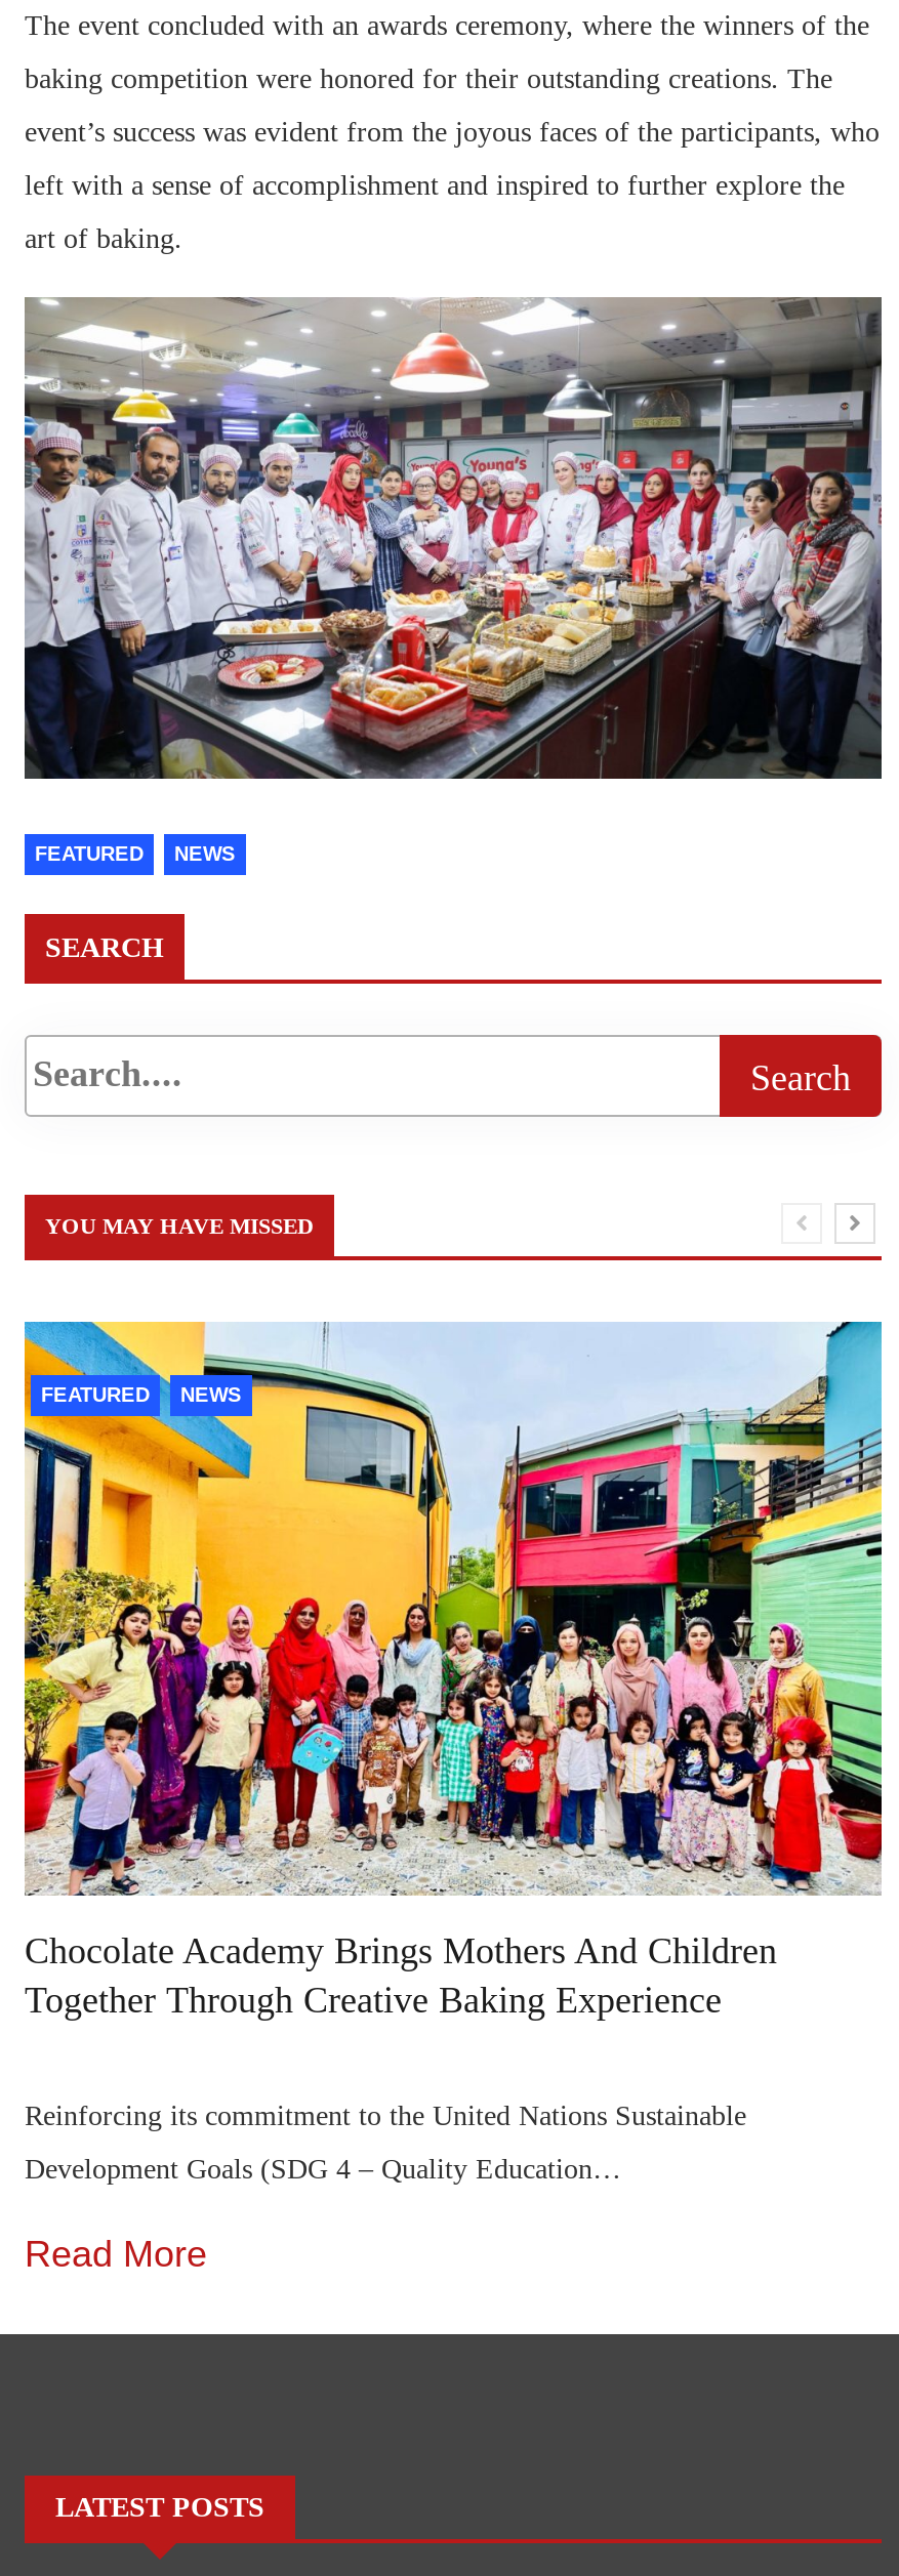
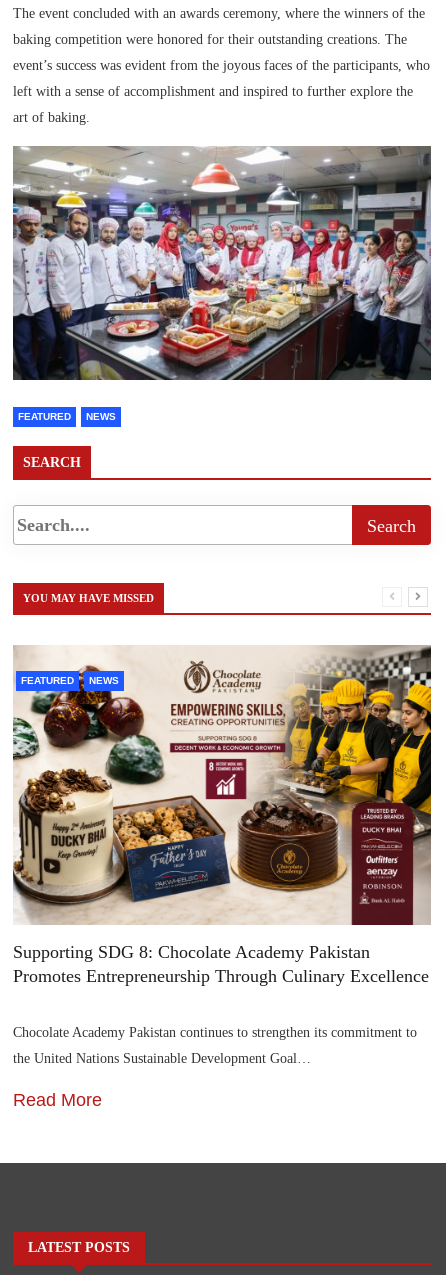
[23,1320,884,2020] [image] | Chocolate Academy Brings Mothers And Children | Together Through Creative Baking Experience -> [12,644,432,986] [image] | Supporting SDG 8: Chocolate Academy Pakistan | Promotes Entrepreneurship Through Culinary Excellence
[25,2100,746,2131] Reinforcing its commitment to the United Nations Sustainable -> [13,1025,417,1040] Chocolate Academy Pakistan continues to strengthen its commitment to
[25,2153,621,2184] Development Goals (SDG 4 – Quality Education… -> [13,1051,311,1066] the United Nations Sustainable Development Goal…

